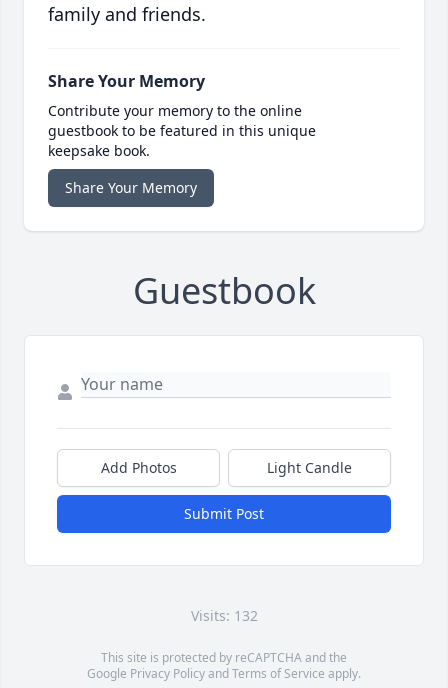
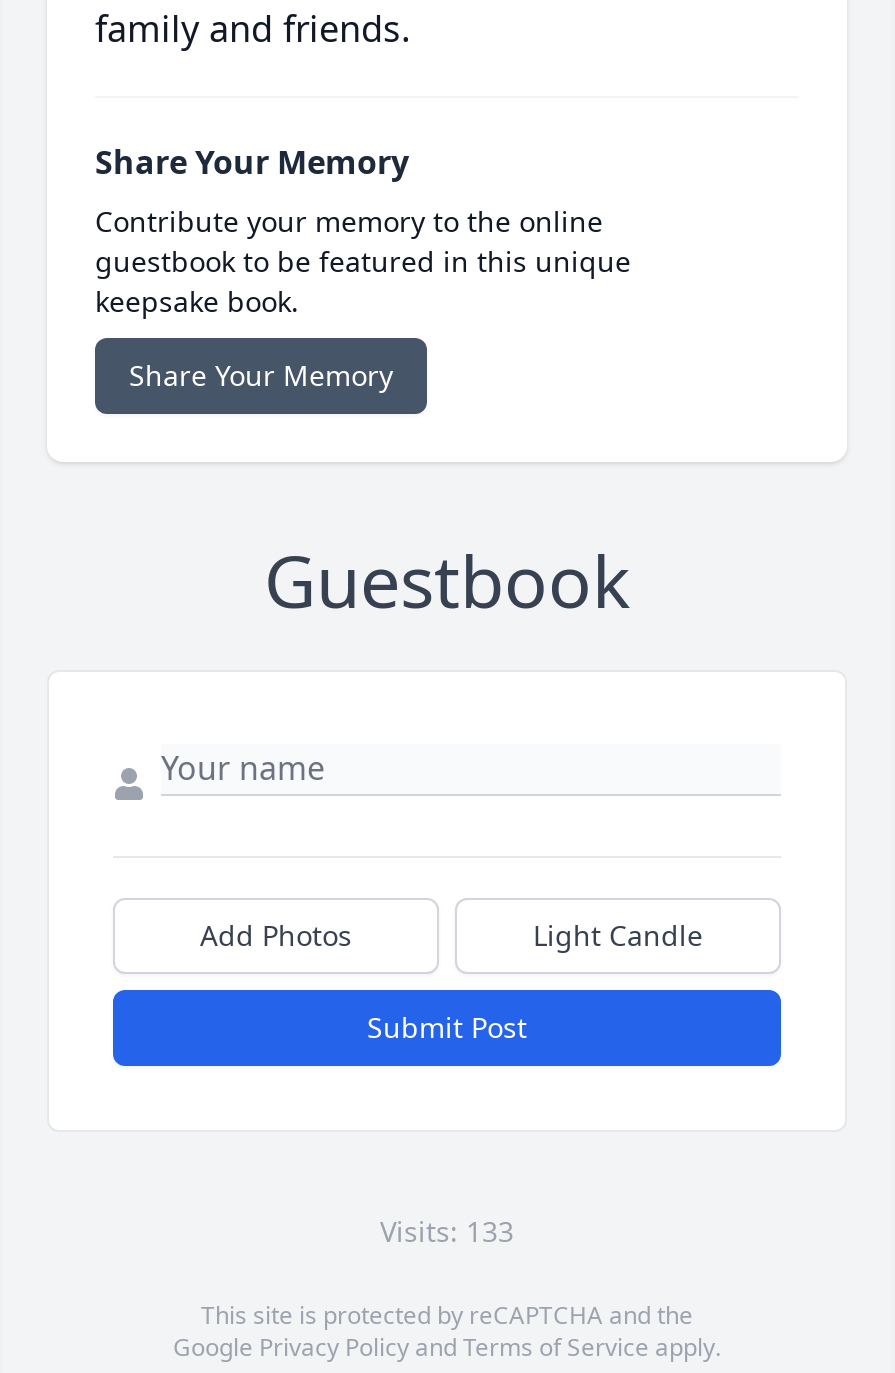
[190,606,257,625] Visits: 132 -> [380,1213,514,1251] Visits: 133

